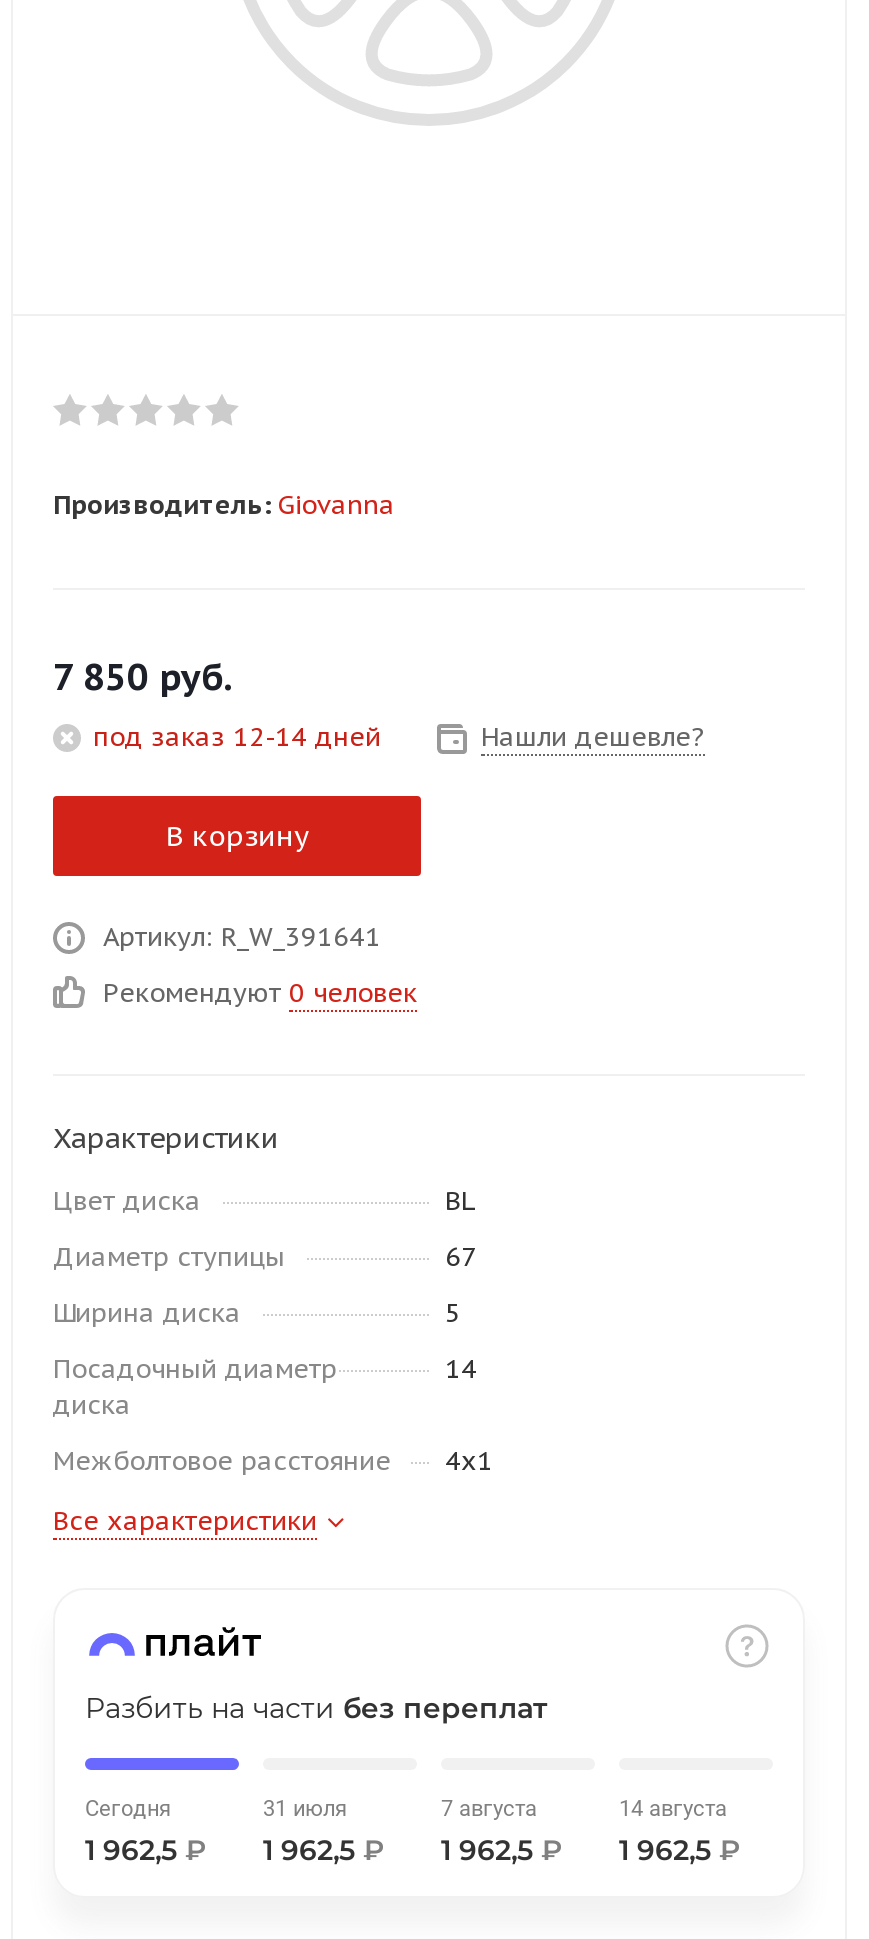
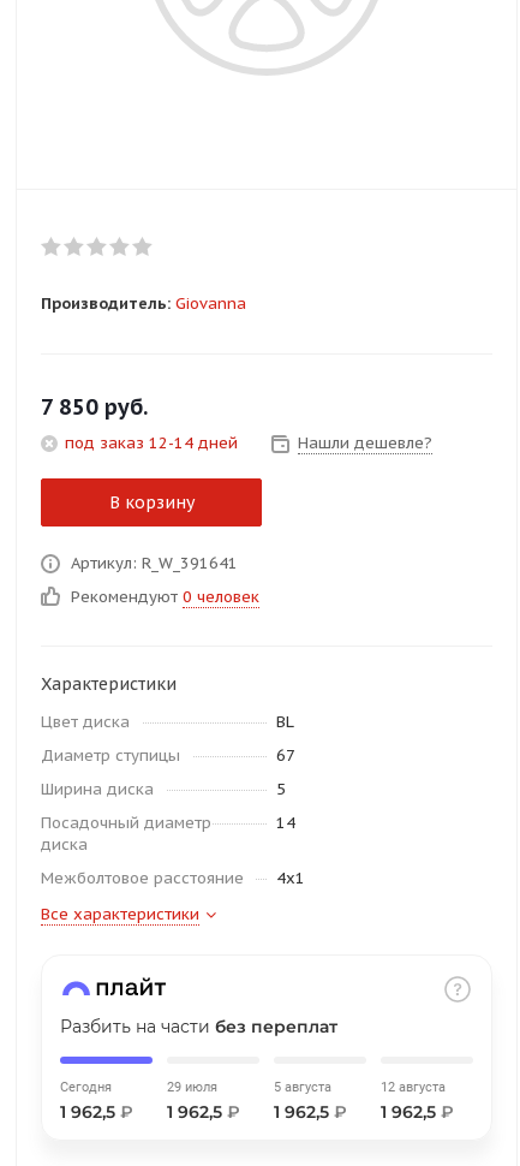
[263,1796,347,1822] 31 июля -> [167,1079,217,1095] 29 июля
[441,1796,537,1822] 7 августа -> [274,1079,331,1095] 5 августа
[619,1796,727,1822] 14 августа -> [381,1079,446,1095] 12 августа

